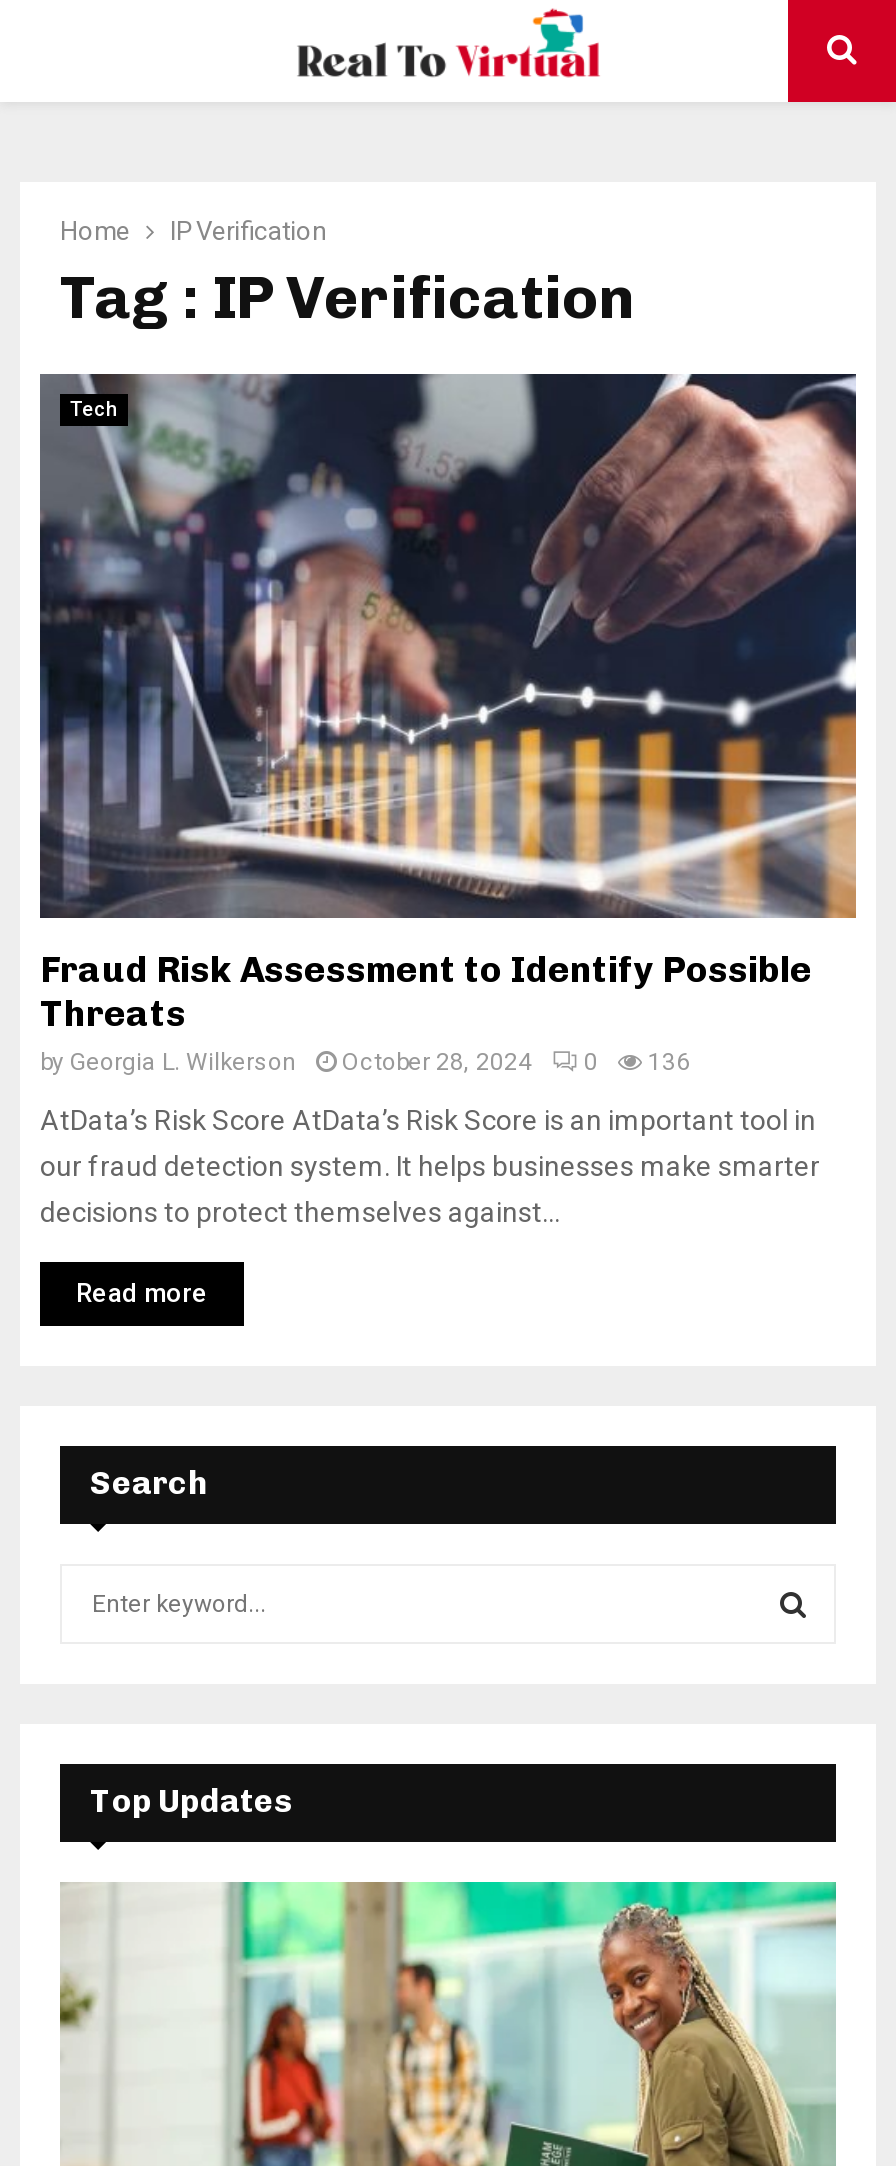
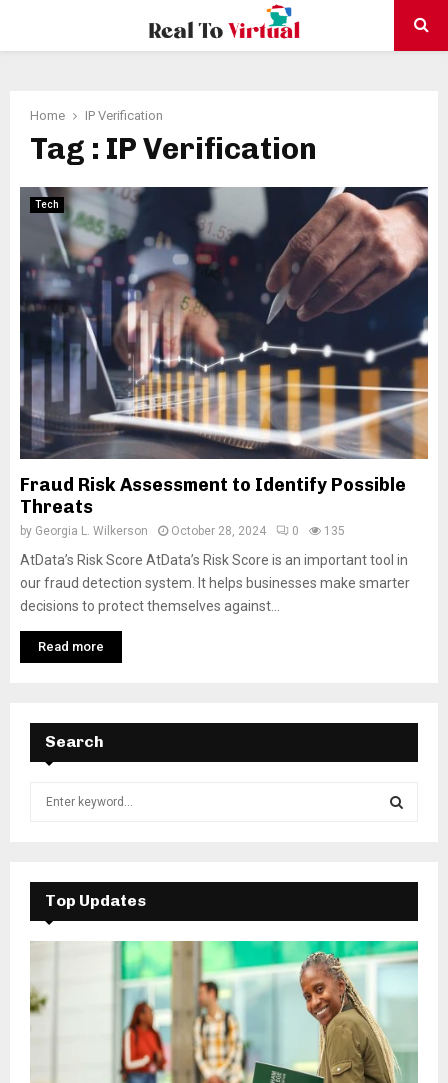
[40,1048,690,1076] by Georgia L. Wilkerson October 28, 2024 0 136 -> [20,524,345,538] by Georgia L. Wilkerson October 28, 2024 0 135

